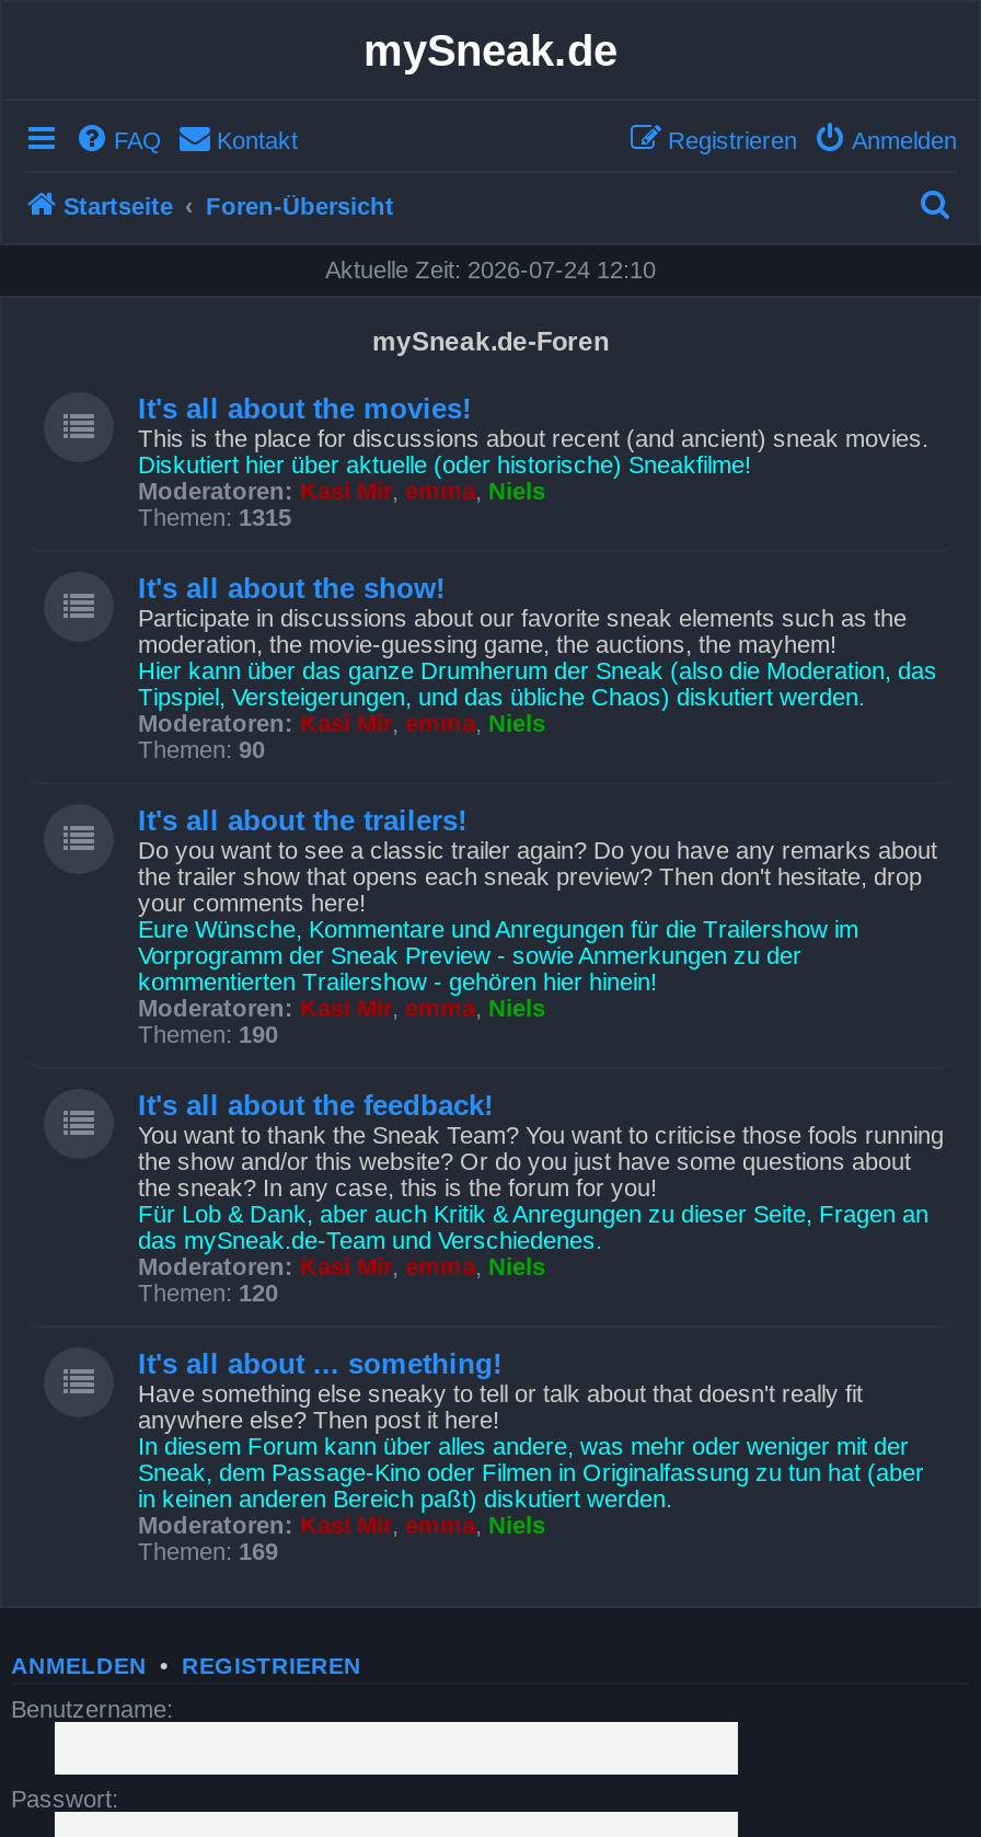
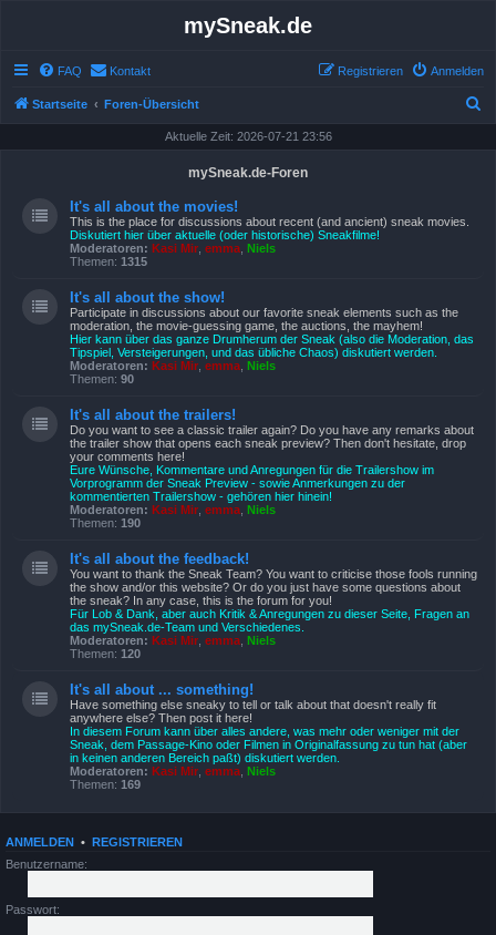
[325,256,656,283] Aktuelle Zeit: 2026-07-24 12:10 -> [164,130,332,143] Aktuelle Zeit: 2026-07-21 23:56

